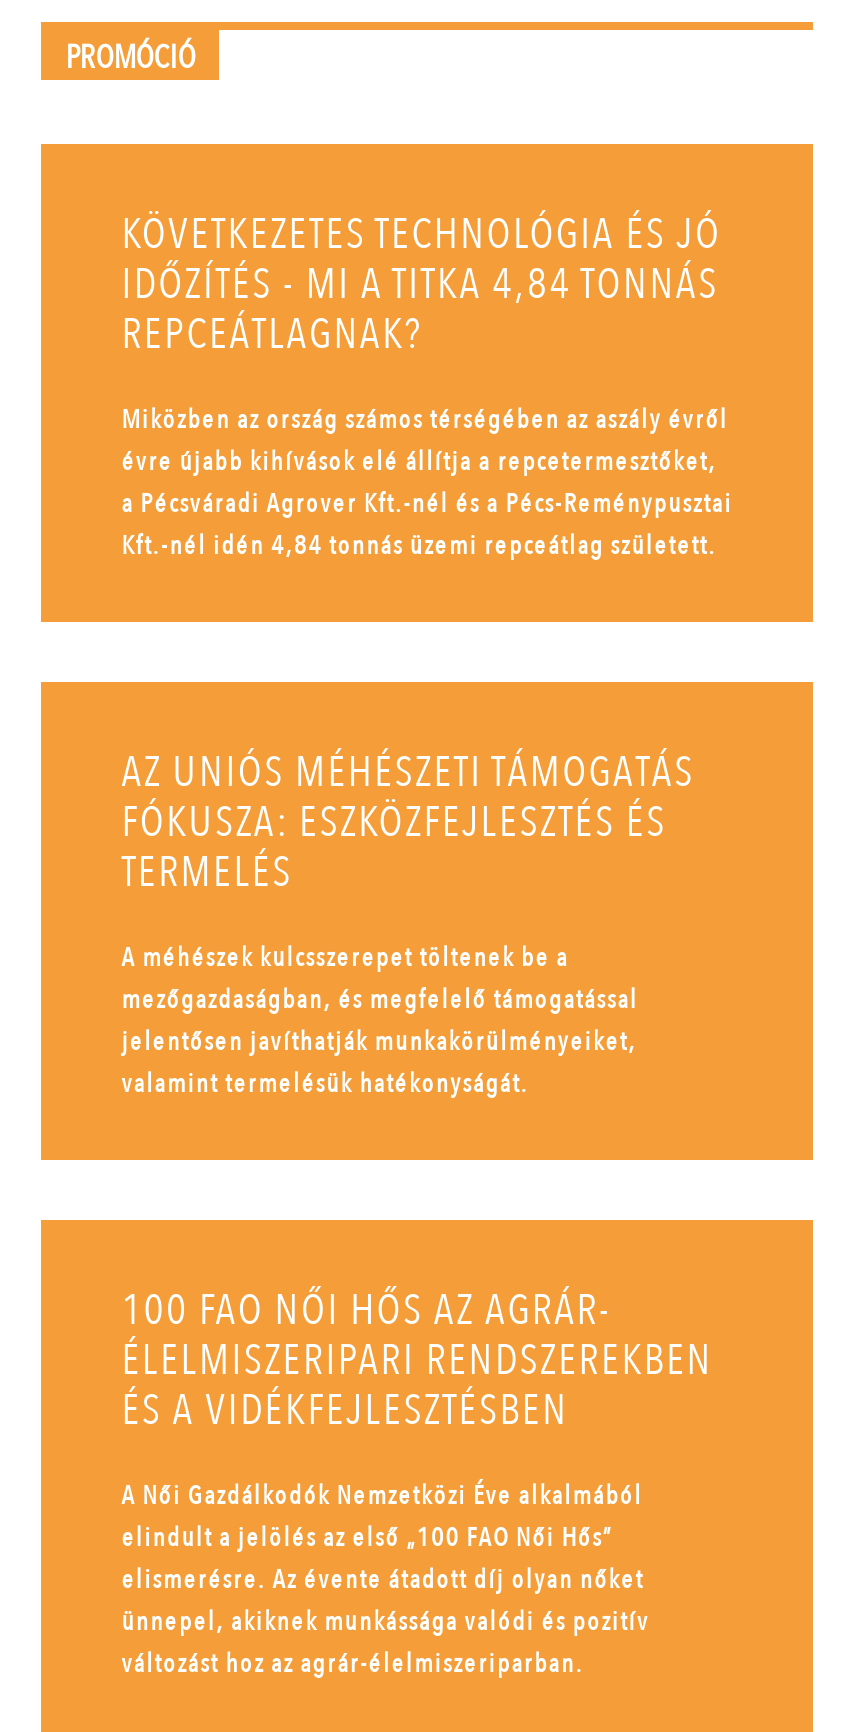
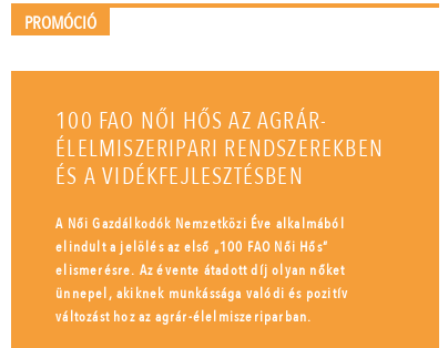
[121,206,733,564] KÖVETKEZETES TECHNOLÓGIA ÉS JÓ | IDŐZÍTÉS - MI A TITKA 4,84 TONNÁS | REPCEÁTLAGNAK? | Miközben az ország számos térségében az aszály évről | évre újabb kihívások elé állítja a repcetermesztőket, | a Pécsváradi Agrover Kft.-nél és a Pécs-Reménypusztai | Kft.-nél idén 4,84 tonnás üzemi repceátlag született. -> none
[121,744,695,1102] AZ UNIÓS MÉHÉSZETI TÁMOGATÁS | FÓKUSZA: ESZKÖZFEJLESZTÉS ÉS | TERMELÉS | A méhészek kulcsszerepet töltenek be a | mezőgazdaságban, és megfelelő támogatással | jelentősen javíthatják munkakörülményeiket, | valamint termelésük hatékonyságát. -> none

